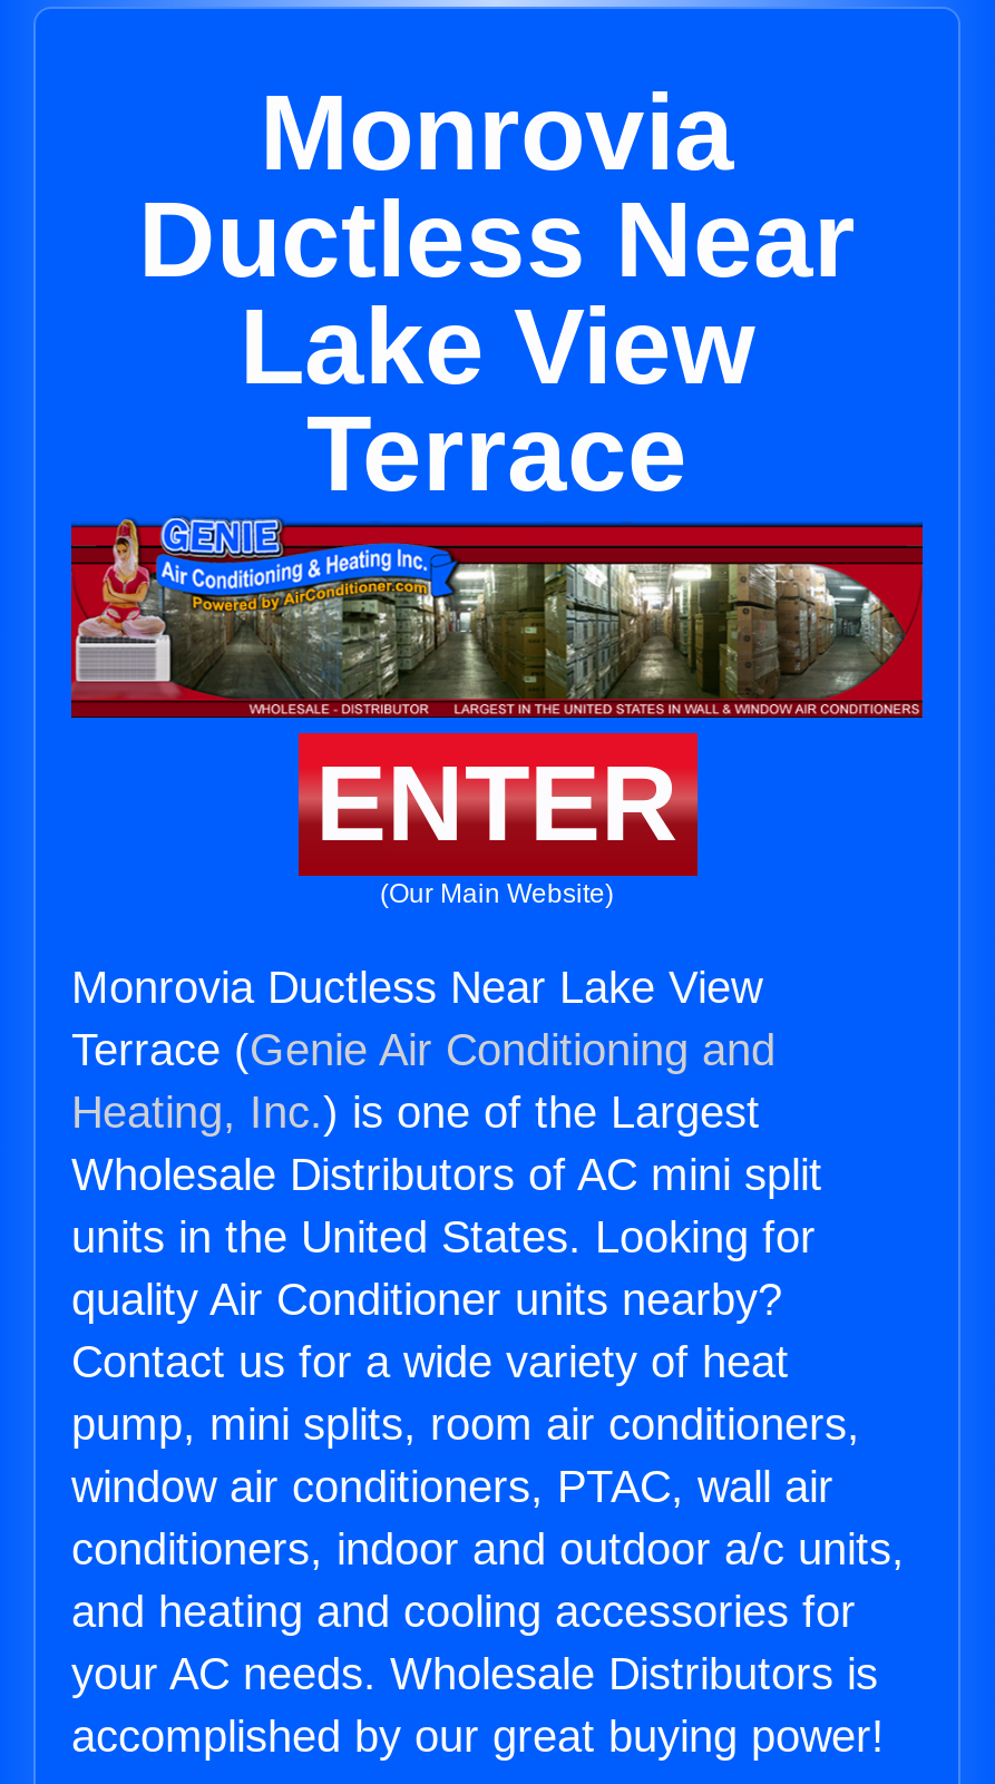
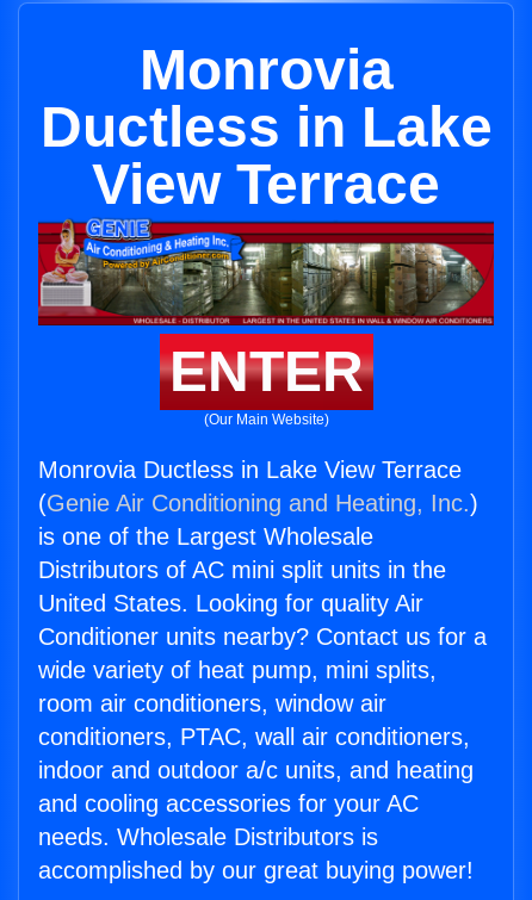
[138,181,856,513] Ductless Near | Lake View | Terrace -> [40,95,492,216] Ductless in Lake | View Terrace
[71,963,905,1698] Monrovia Ductless Near Lake View | Terrace (Genie Air Conditioning and | Heating, Inc.) is one of the Largest | Wholesale Distributors of AC mini split | units in the United States. Looking for | quality Air Conditioner units nearby? | Contact us for a wide variety of heat | pump, mini splits, room air conditioners, | window air conditioners, PTAC, wall air | conditioners, indoor and outdoor a/c units, | and heating and cooling accessories for | your AC needs. Wholesale Distributors is -> [38,457,487,850] Monrovia Ductless in Lake View Terrace | (Genie Air Conditioning and Heating, Inc.) | is one of the Largest Wholesale | Distributors of AC mini split units in the | United States. Looking for quality Air | Conditioner units nearby? Contact us for a | wide variety of heat pump, mini splits, | room air conditioners, window air | conditioners, PTAC, wall air conditioners, | indoor and outdoor a/c units, and heating | and cooling accessories for your AC | needs. Wholesale Distributors is

